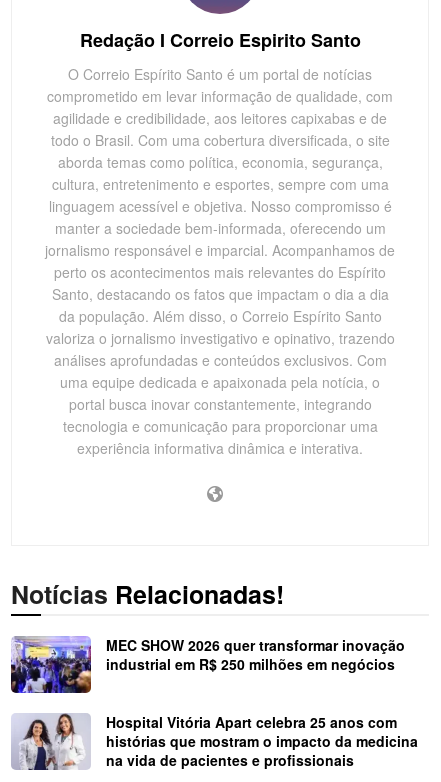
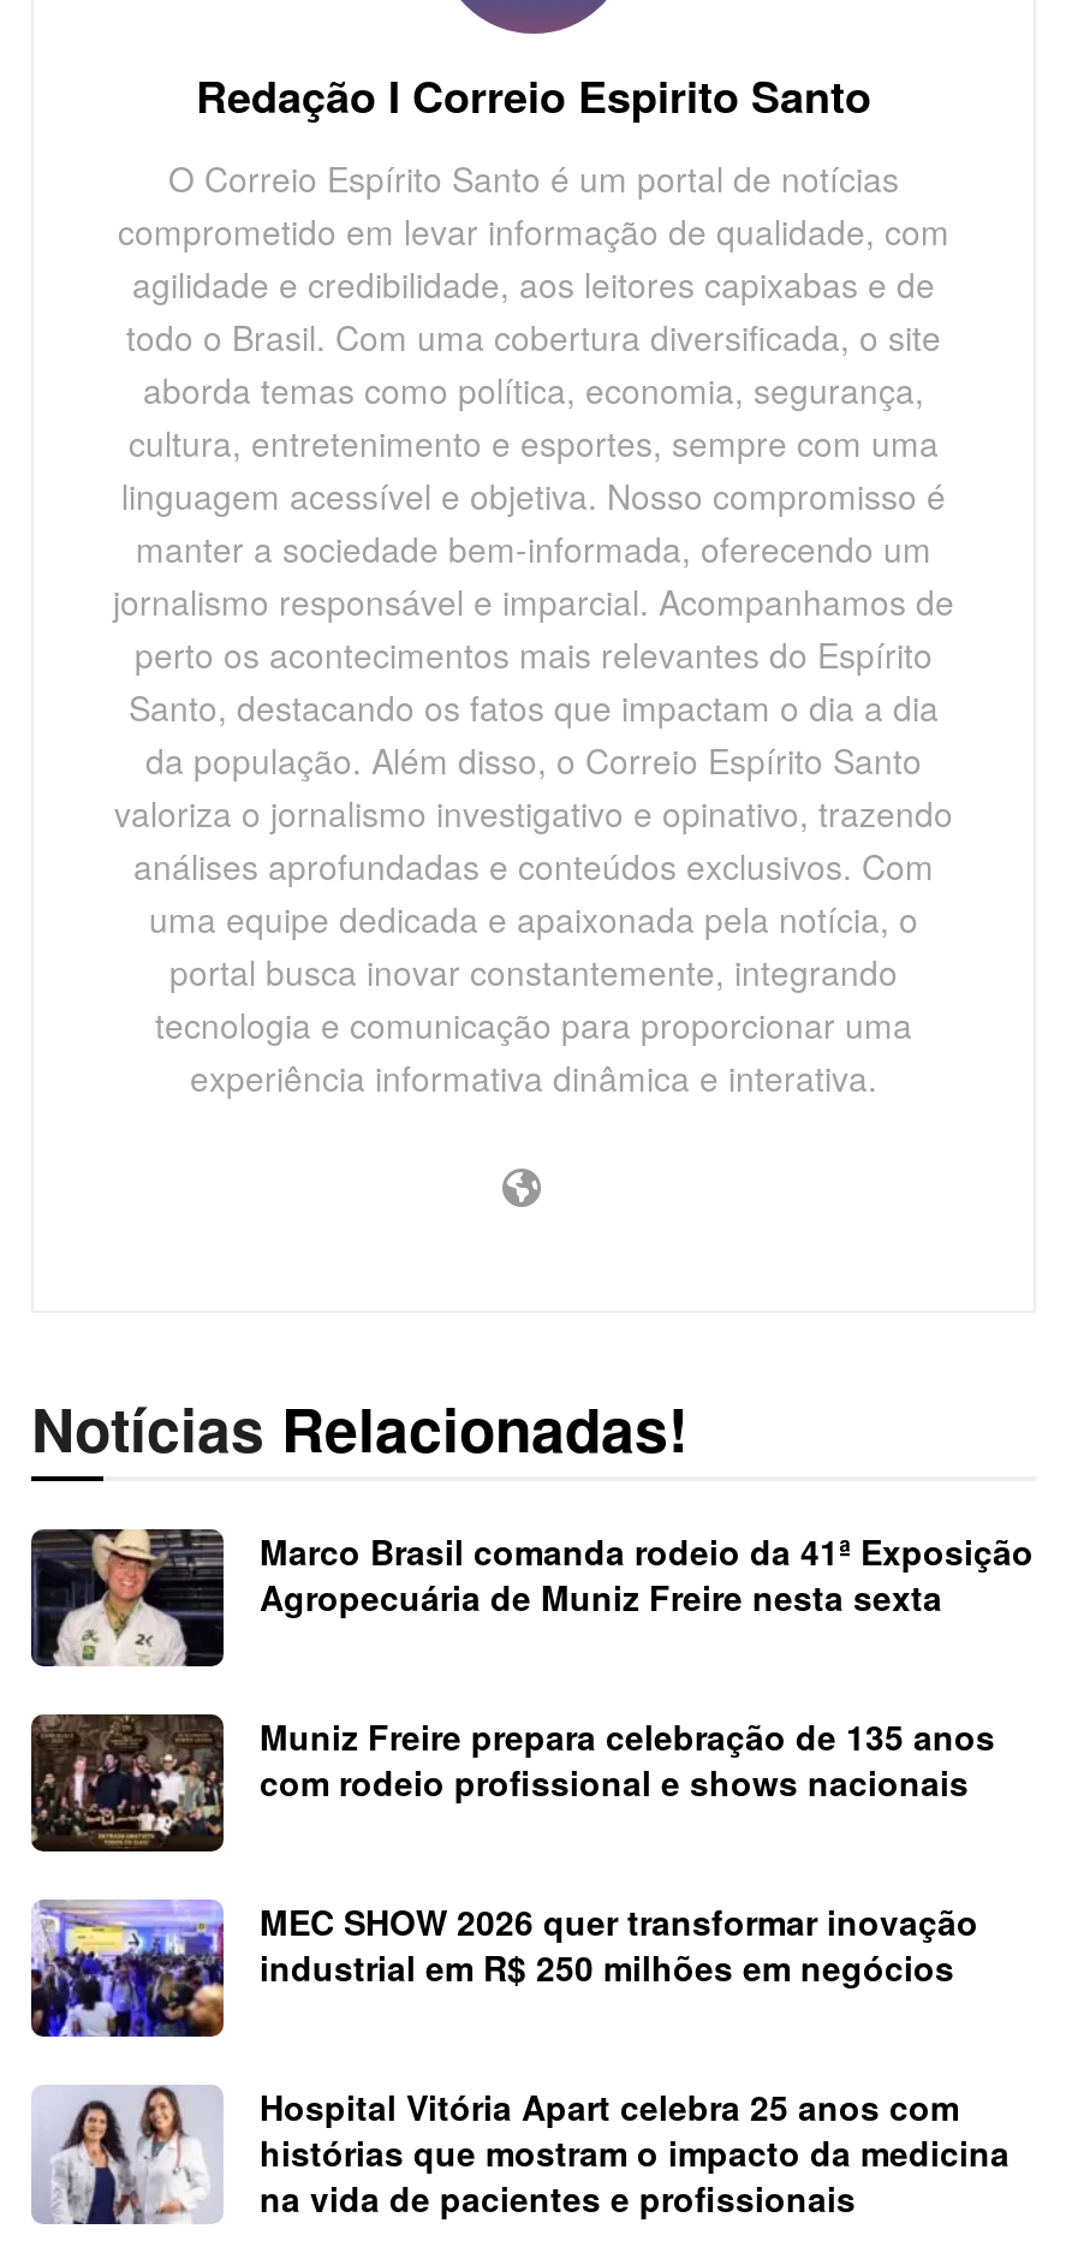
none -> [29,1524,1034,1806] [image] | Marco Brasil comanda rodeio da 41ª Exposição | Agropecuária de Muniz Freire nesta sexta | Muniz Freire prepara celebração de 135 anos | com rodeio profissional e shows nacionais
none -> [29,1712,226,1854] [image]

